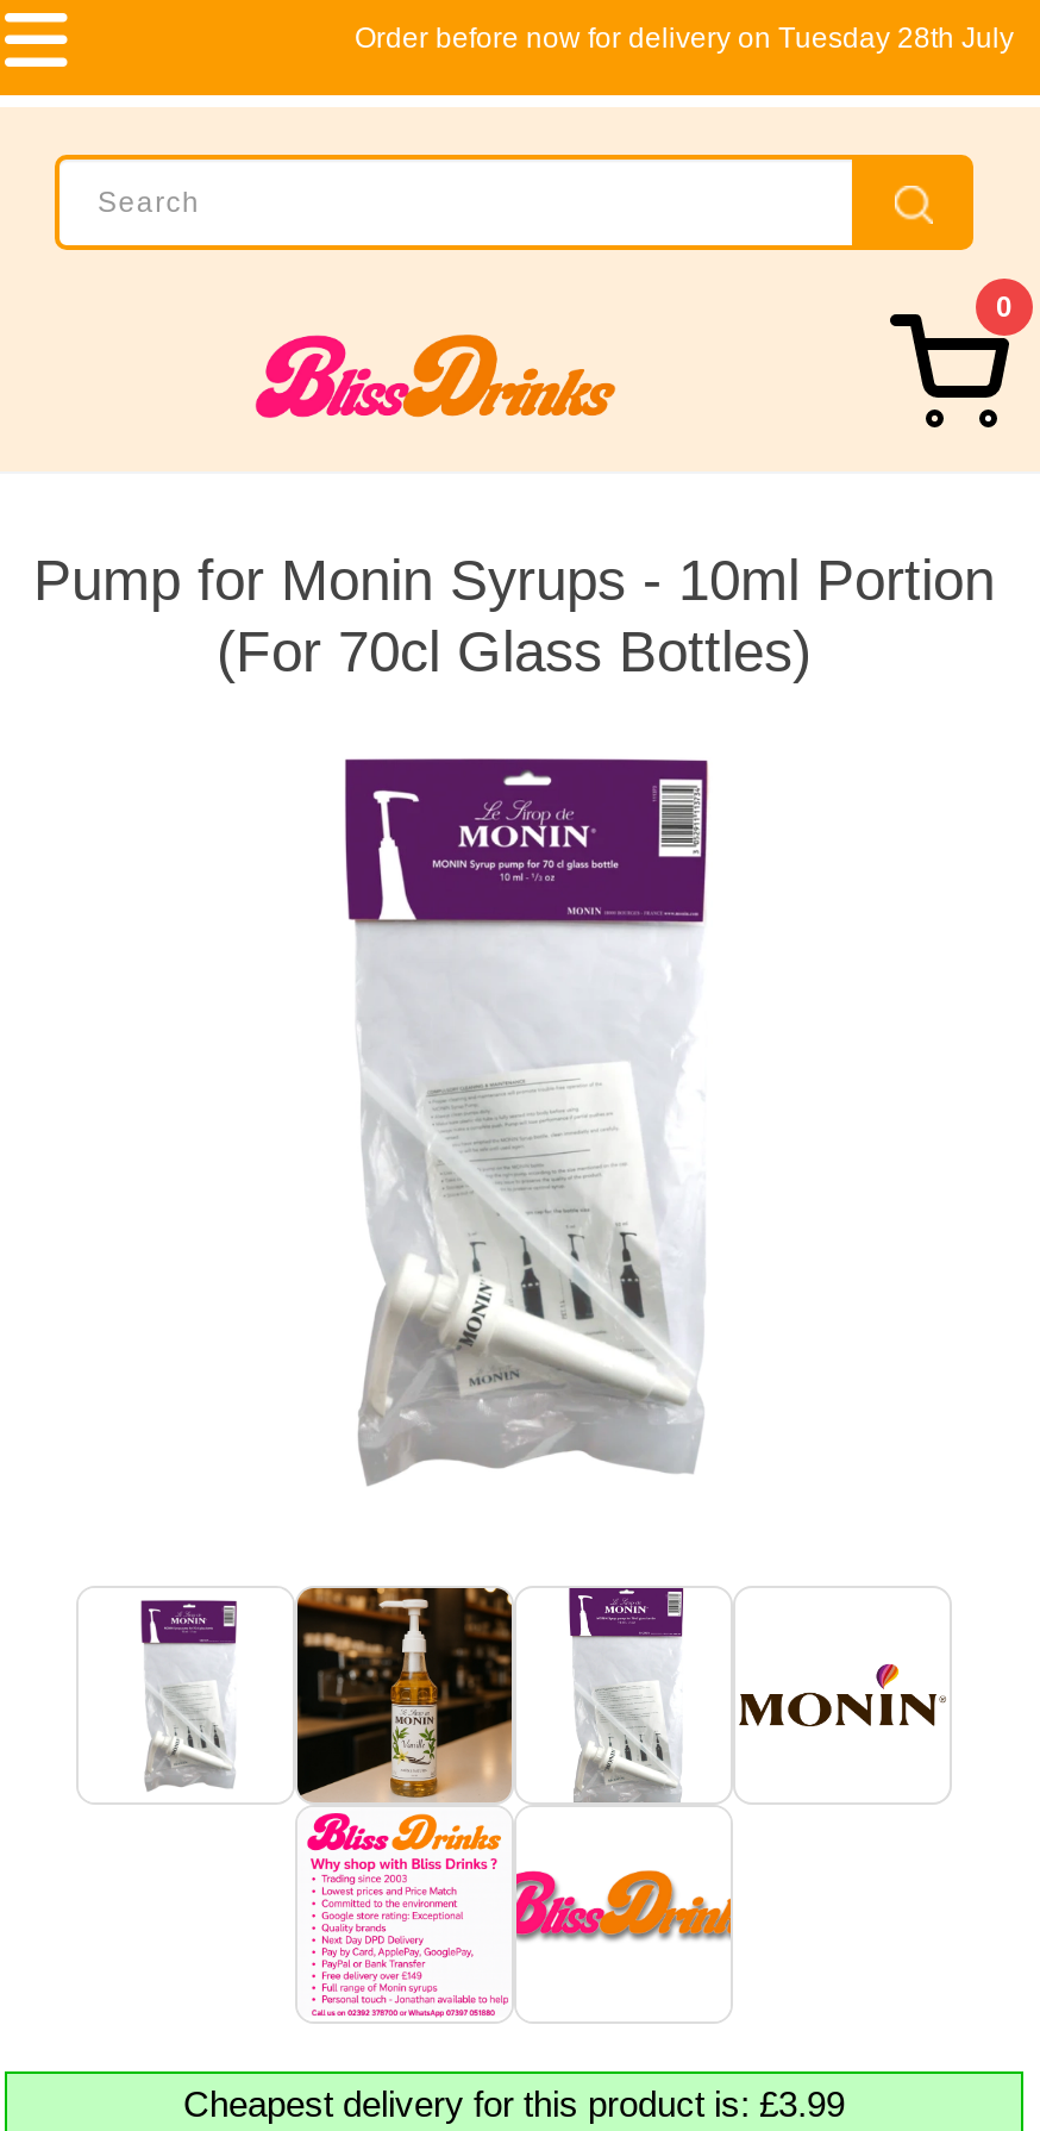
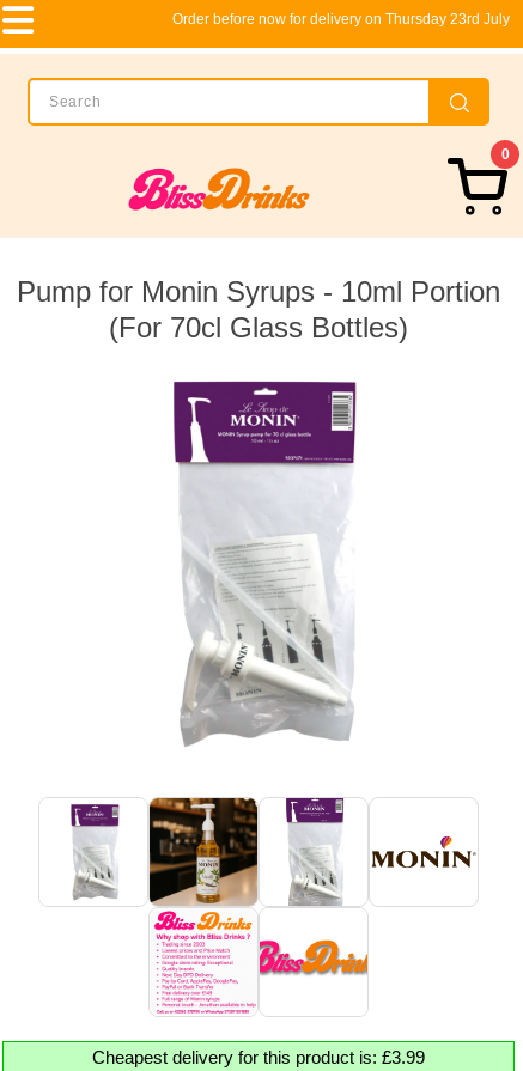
[355,21,1014,55] Order before now for delivery on Tuesday 28th July -> [172,11,510,28] Order before now for delivery on Thursday 23rd July

